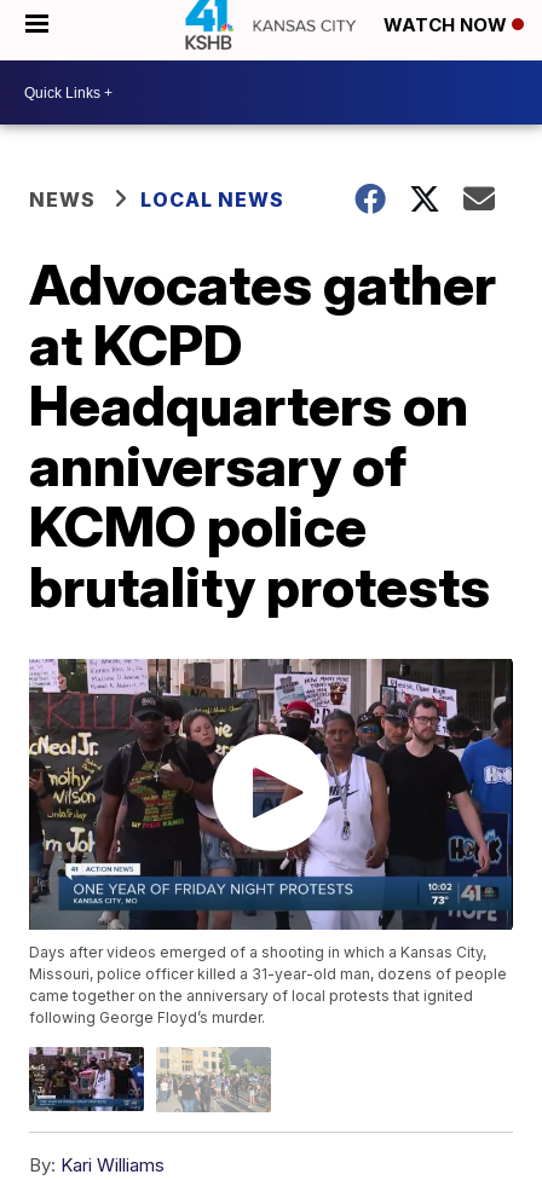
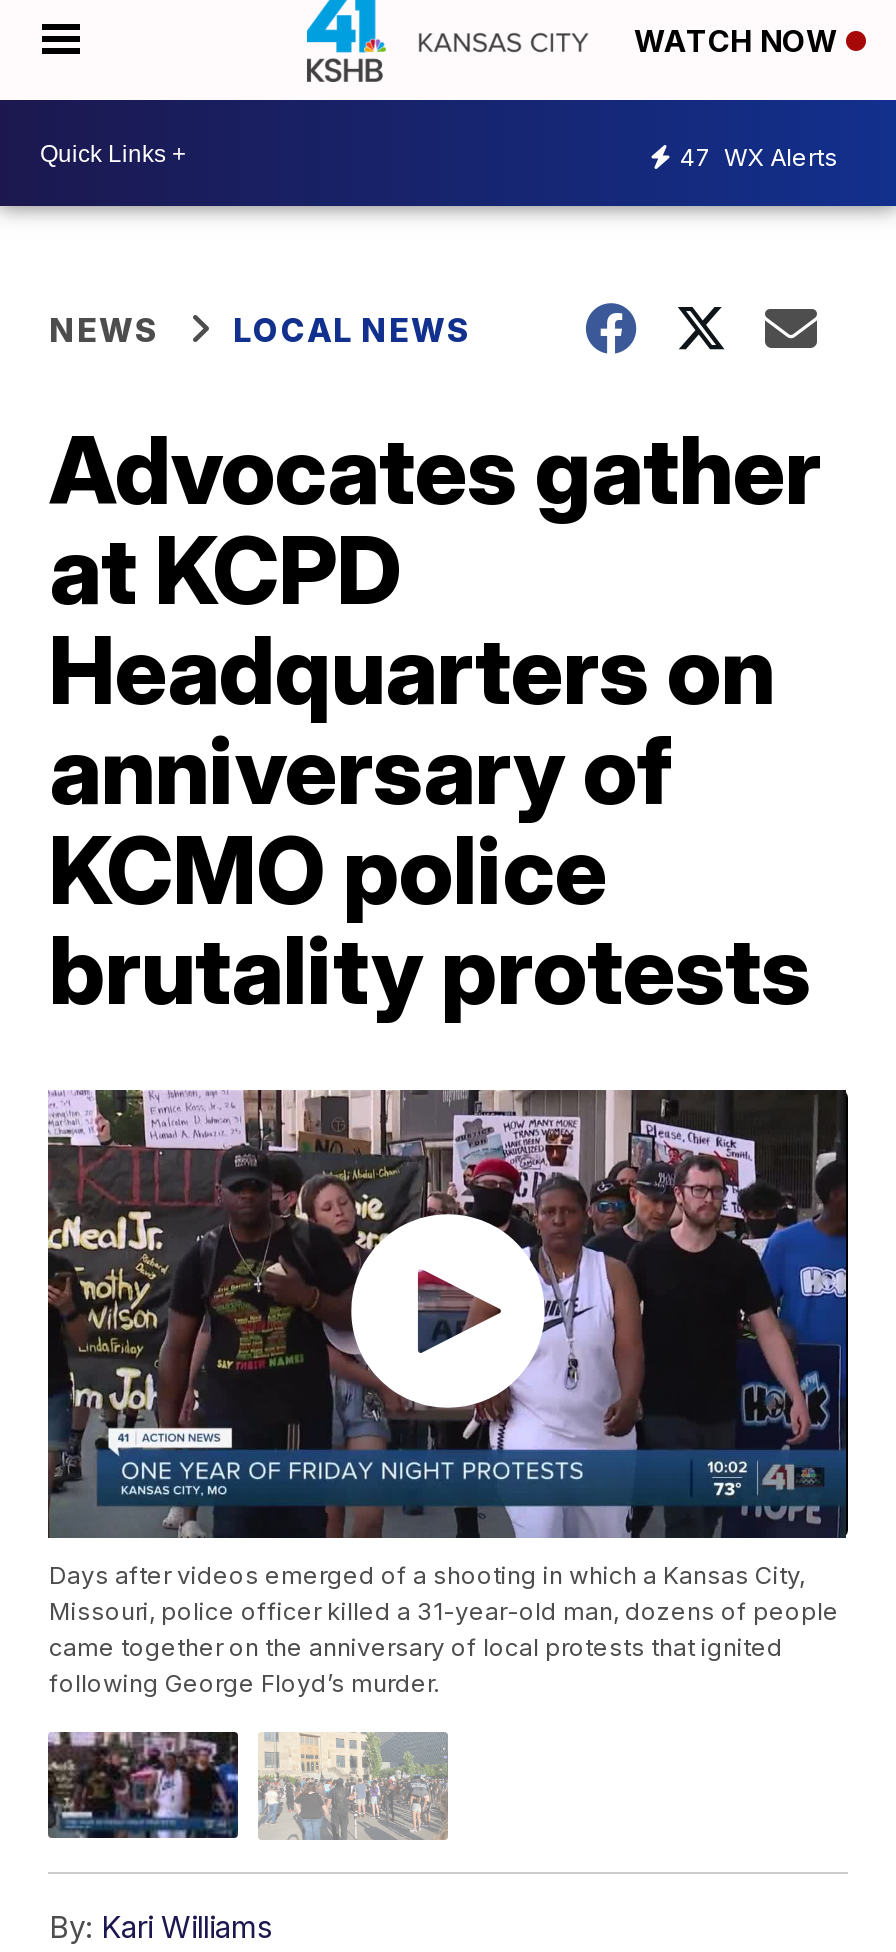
none -> [680,141,838,171] 47 WX Alerts

